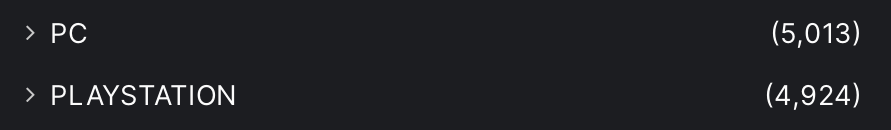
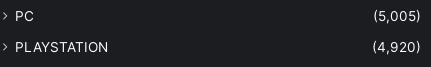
[770,18,862,50] (5,013) -> [373,8,421,24] (5,005)
[764,80,862,112] (4,924) -> [372,39,421,55] (4,920)

